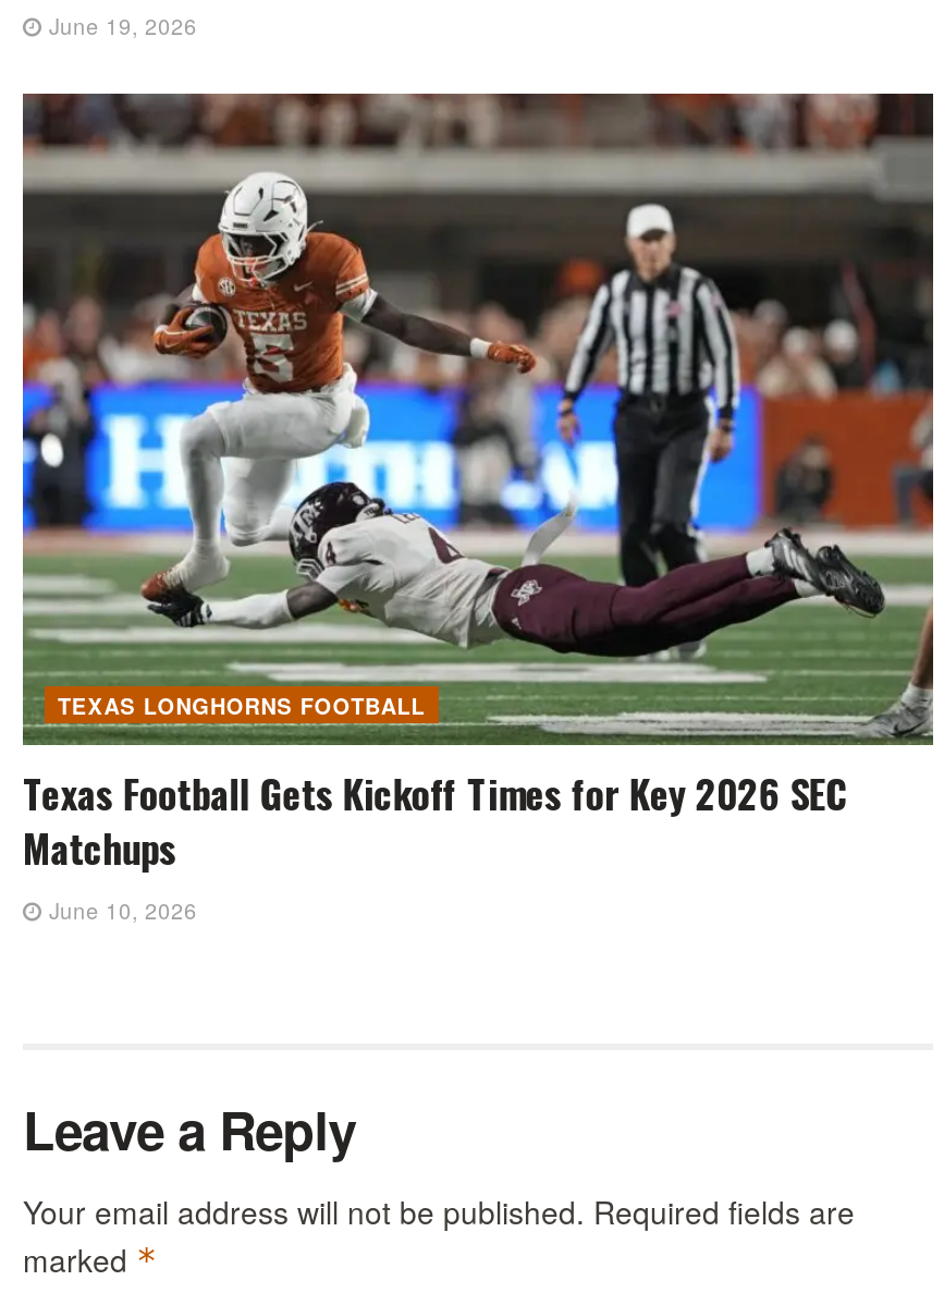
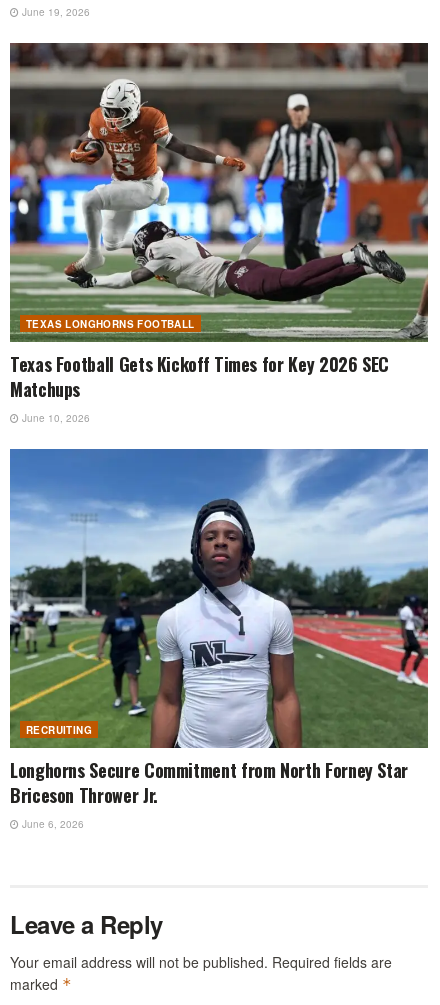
none -> [9,448,429,830] [image] | RECRUITING | Longhorns Secure Commitment from North Forney Star | Briceson Thrower Jr. | June 6, 2026

